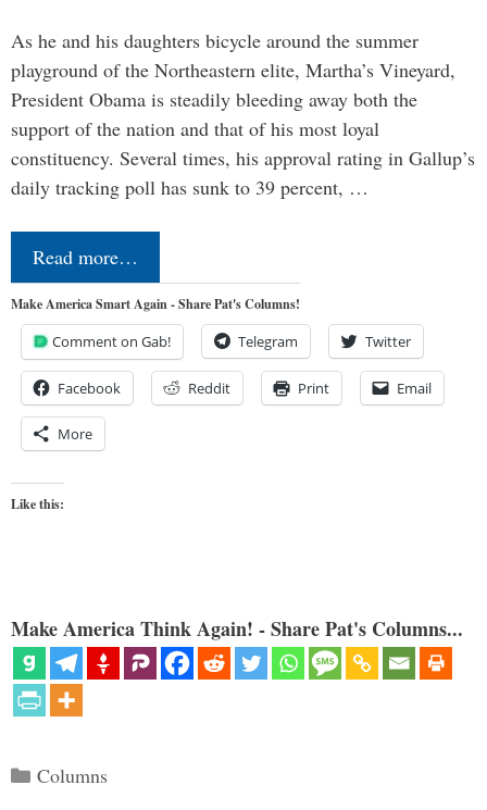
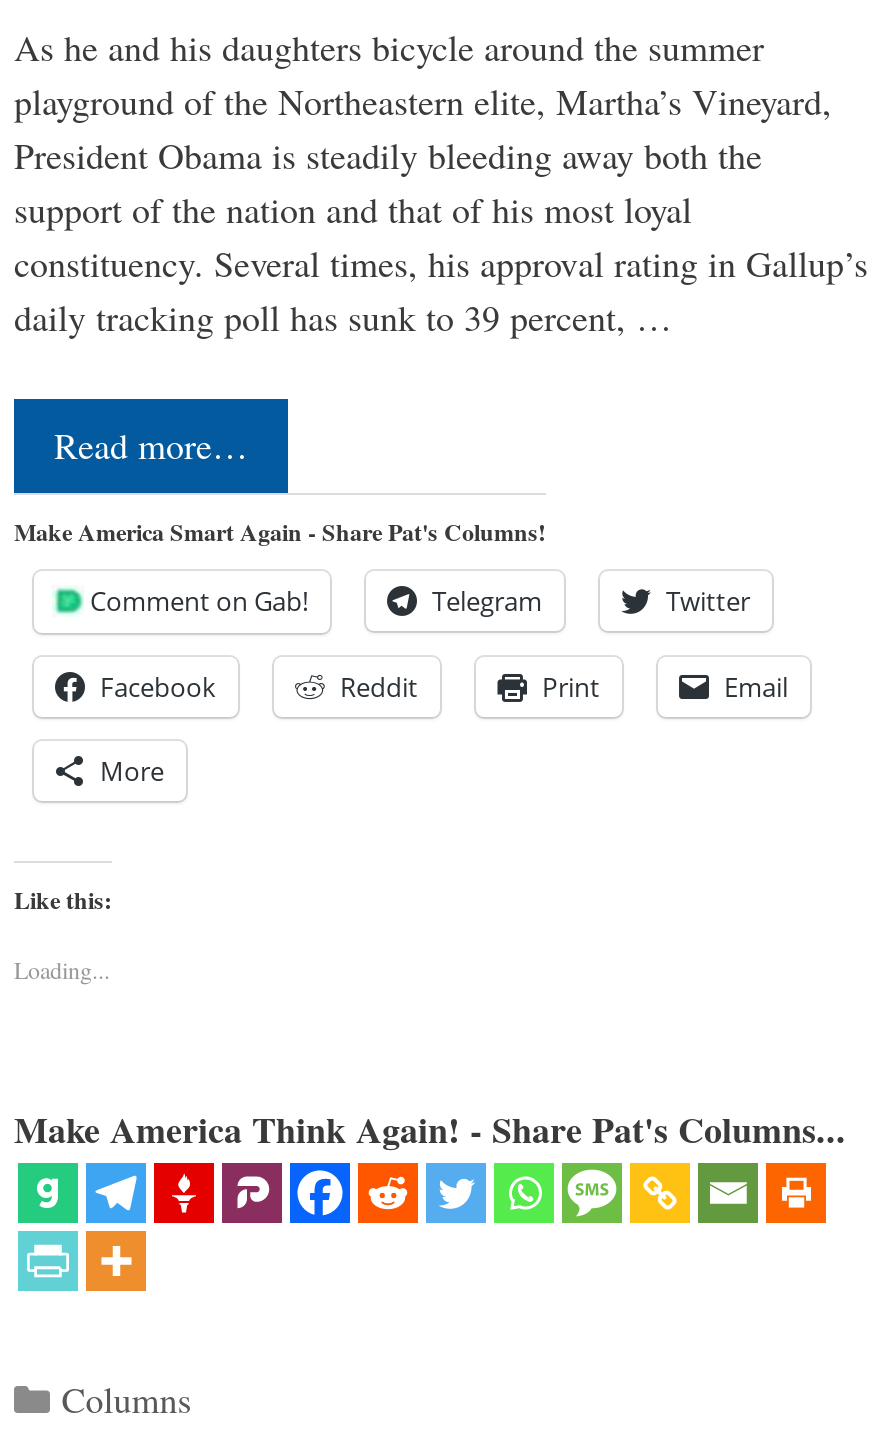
none -> [14,953,110,985] Loading...

